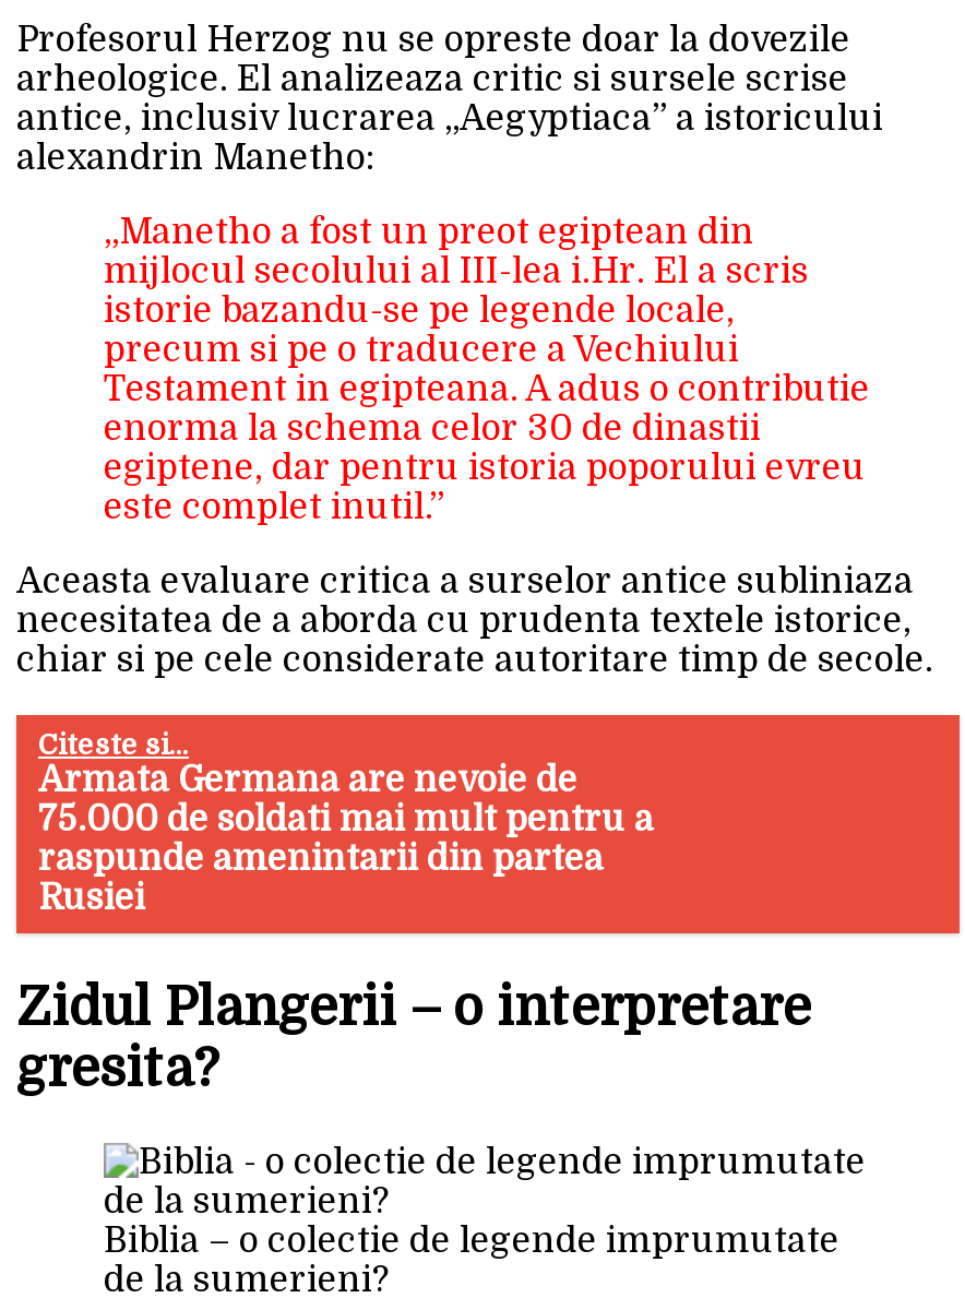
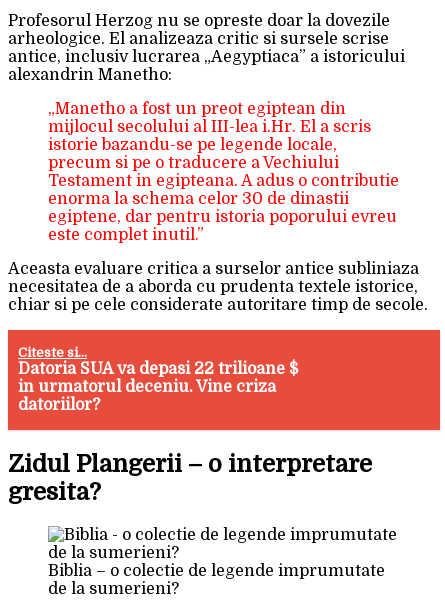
[38,762,654,919] Armata Germana are nevoie de | 75.000 de soldati mai mult pentru a | raspunde amenintarii din partea | Rusiei -> [18,360,298,414] Datoria SUA va depasi 22 trilioane $ | in urmatorul deceniu. Vine criza | datoriilor?

